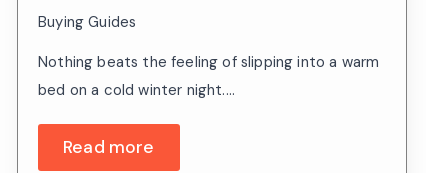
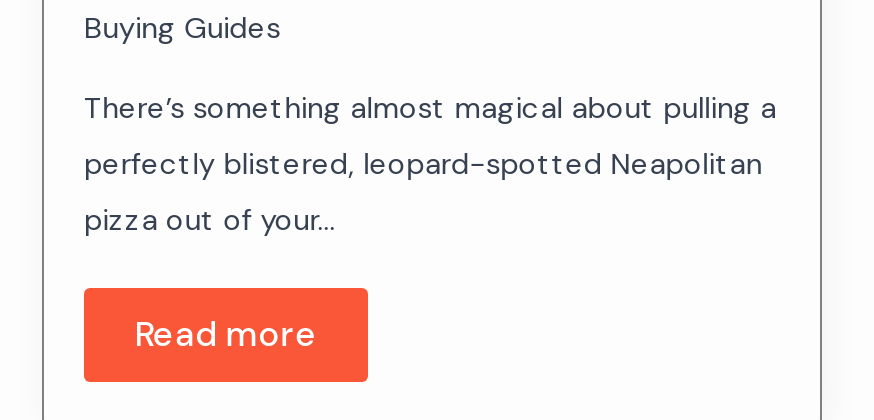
[38,52,379,100] Nothing beats the feeling of slipping into a warm | bed on a cold winter night.… -> [84,89,776,241] There’s something almost magical about pulling a | perfectly blistered, leopard-spotted Neapolitan | pizza out of your…

